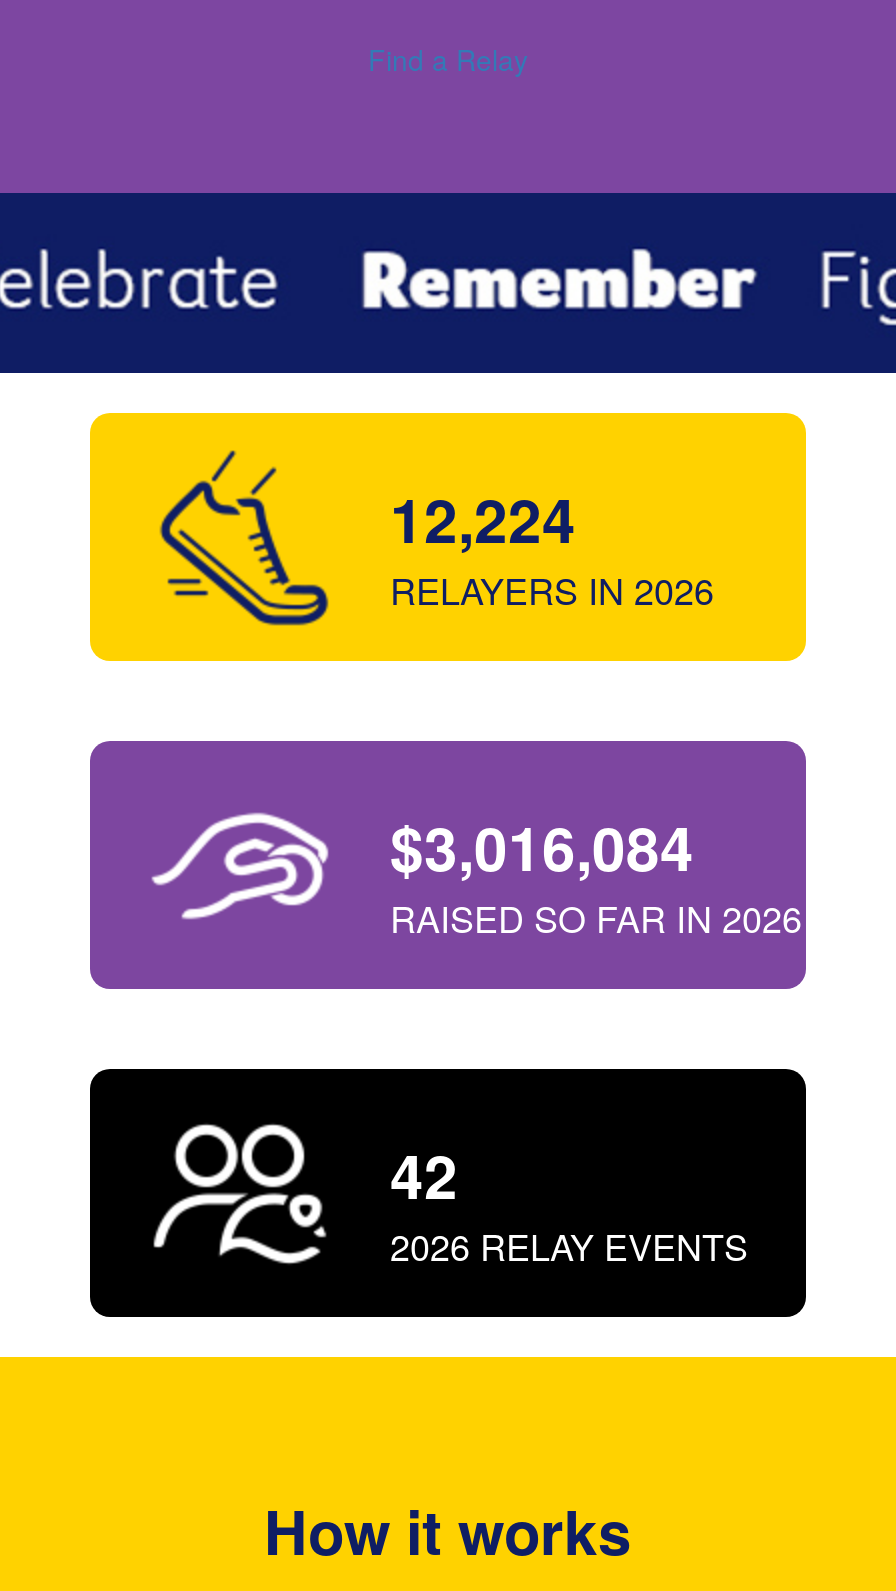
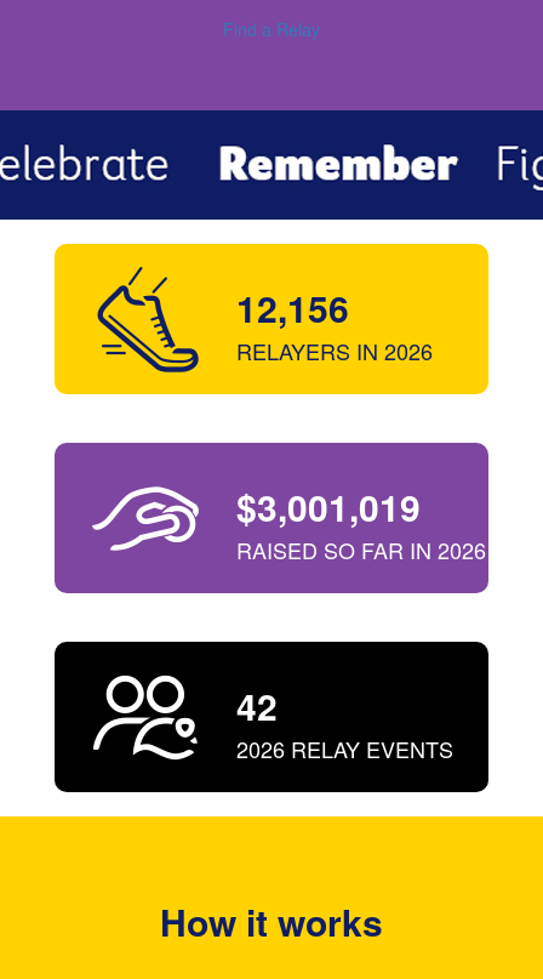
[390,474,576,560] 12,224 -> [236,281,349,333] 12,156
[390,802,694,888] $3,016,084 -> [236,480,421,532] $3,001,019

